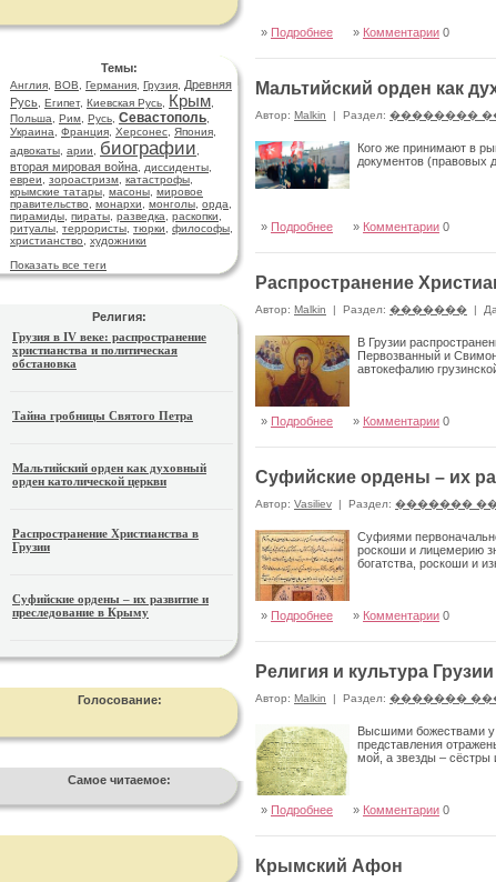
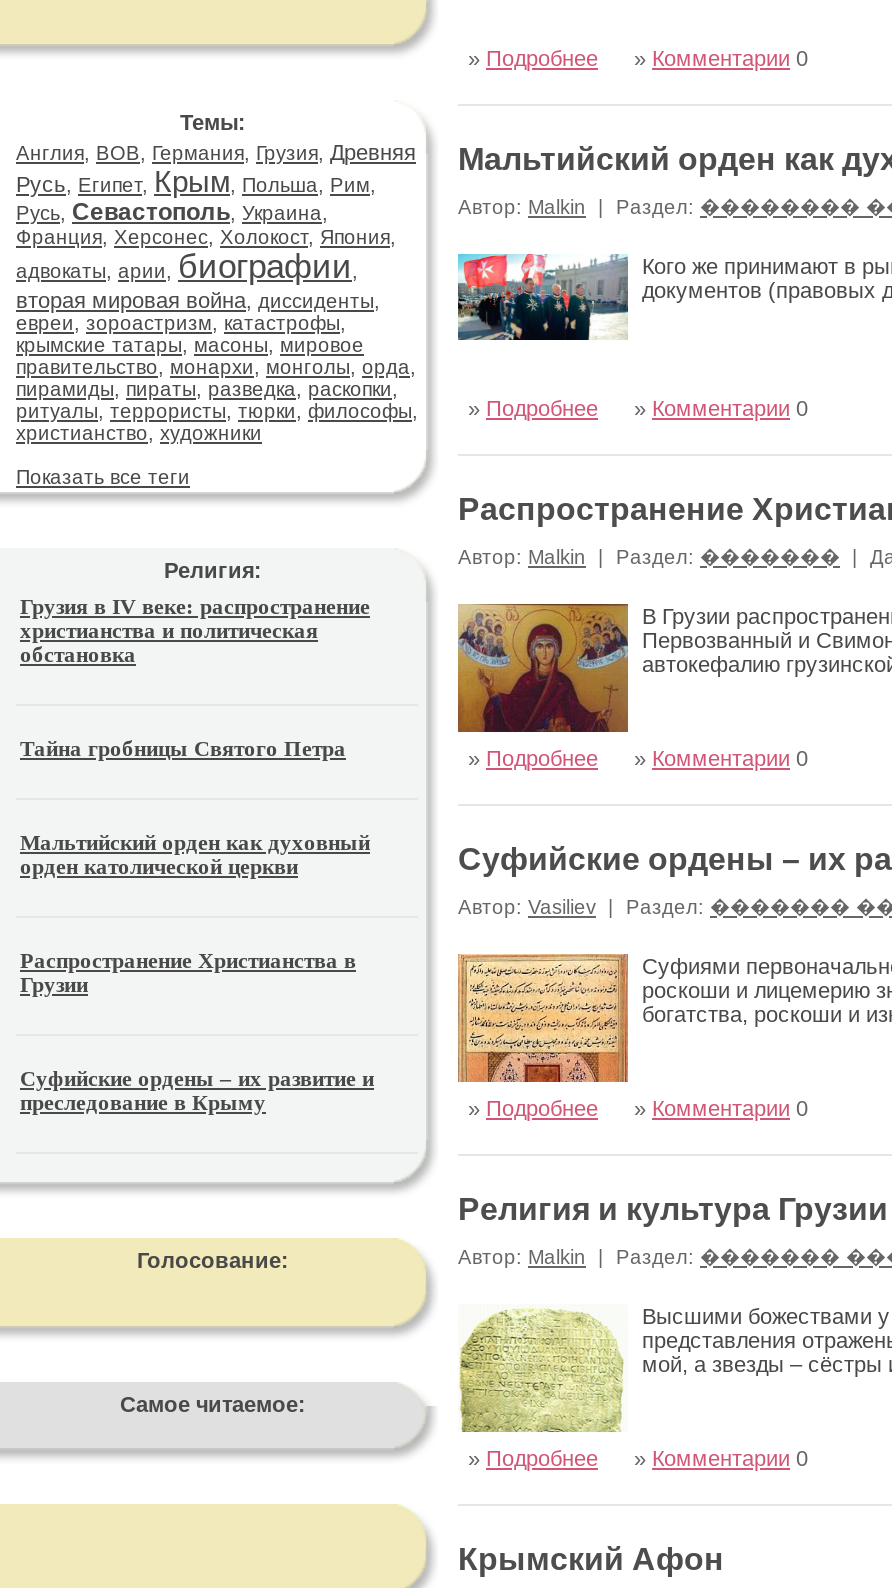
[10,91,216,138] Русь,Египет, Киевская Русь,Крым, | Польша, Рим, Русь, Севастополь, | Украина, Франция, Херсонес, Япония, -> [16,164,396,248] Русь,Египет, Крым,Польша, Рим, | Русь, Севастополь, Украина, | Франция, Херсонес, Холокост, Япония,

